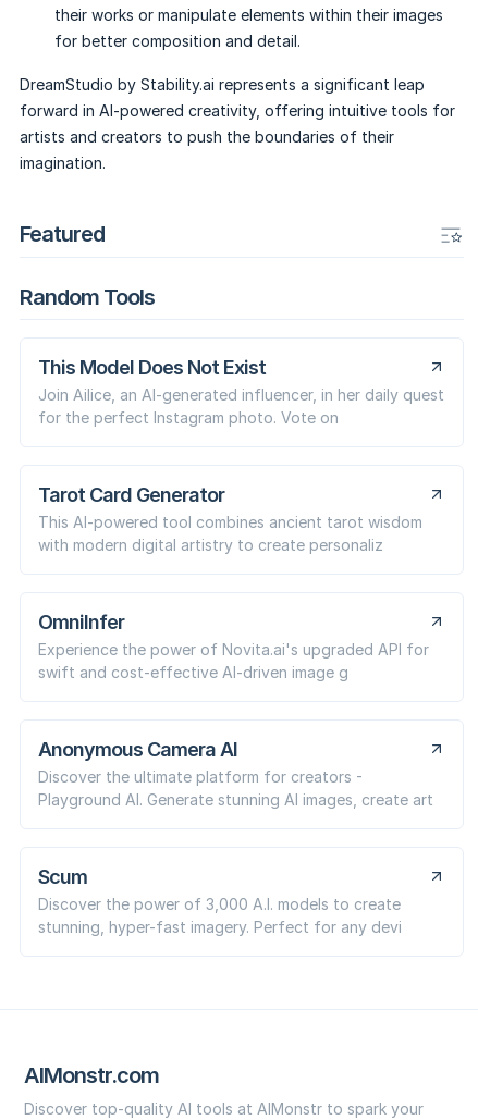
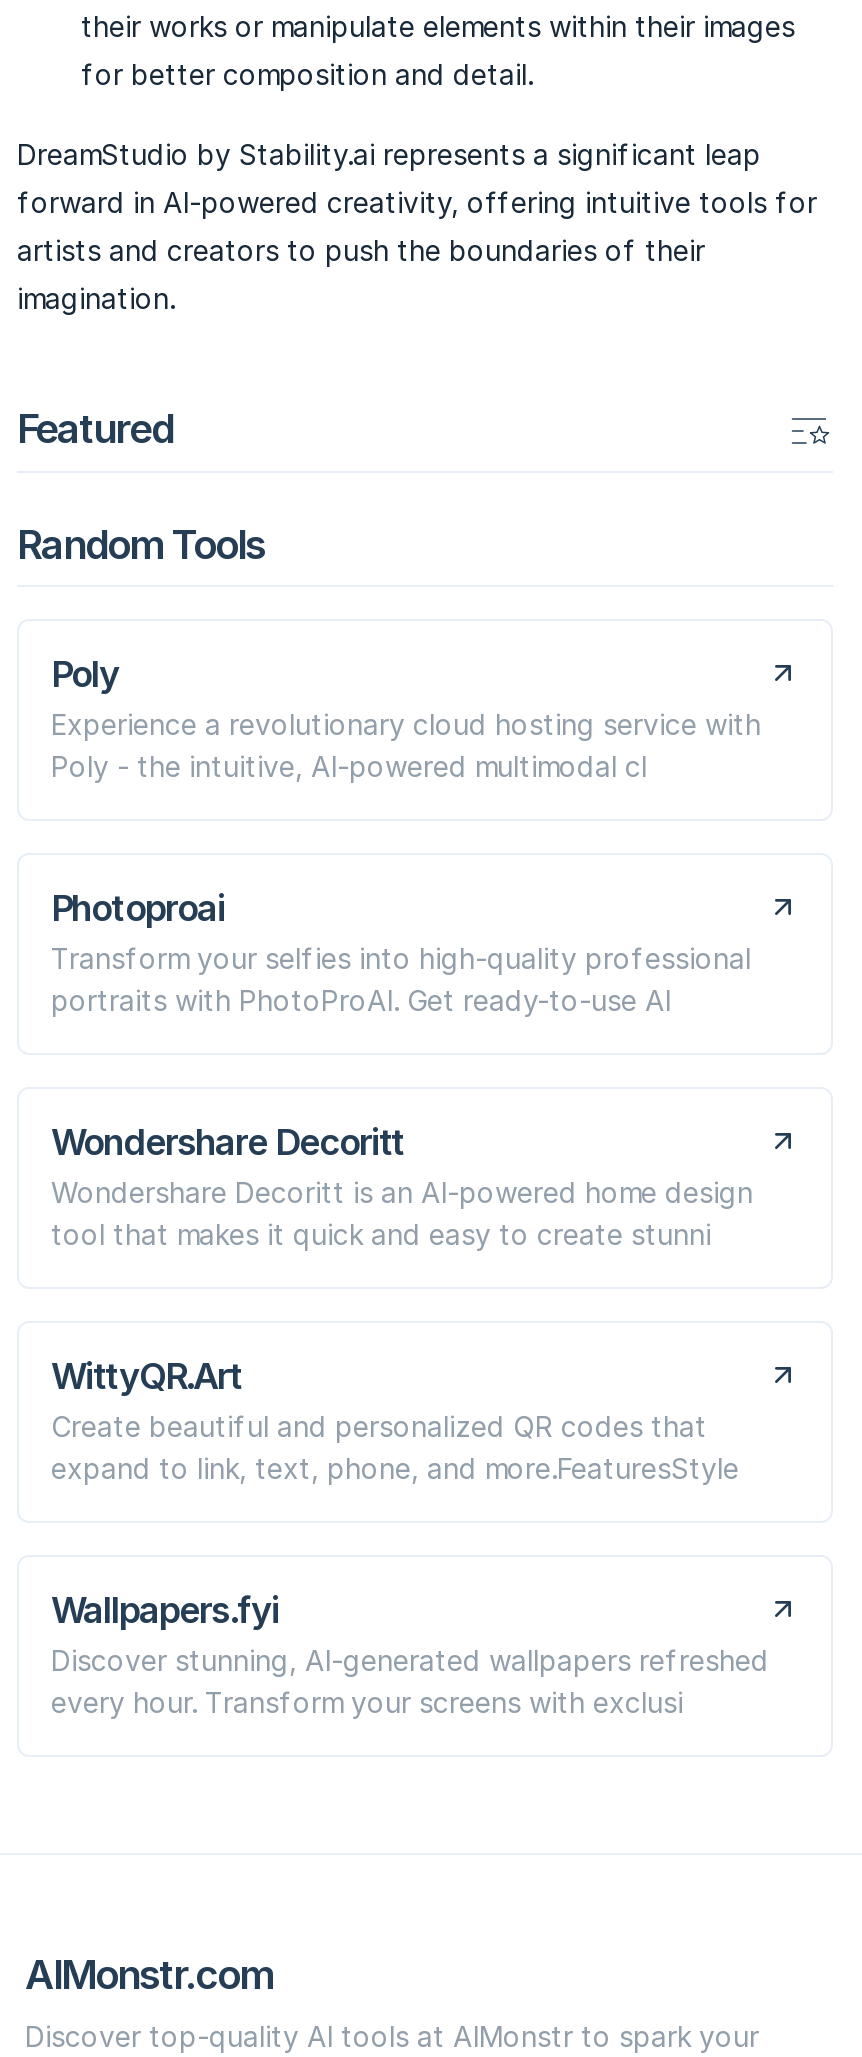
[38,356,444,426] This Model Does Not Exist | Join Ailice, an AI-generated influencer, in her daily quest | for the perfect Instagram photo. Vote on -> [51,653,761,783] Poly | Experience a revolutionary cloud hosting service with | Poly - the intuitive, AI-powered multimodal cl
[38,483,422,554] Tarot Card Generator | This AI-powered tool combines ancient tarot wisdom | with modern digital artistry to create personaliz -> [51,887,751,1017] Photoproai | Transform your selfies into high-quality professional | portraits with PhotoProAI. Get ready-to-use AI
[38,610,429,681] OmniInfer | Experience the power of Novita.ai's upgraded API for | swift and cost-effective AI-driven image g -> [51,1121,753,1251] Wondershare Decoritt | Wondershare Decoritt is an AI-powered home design | tool that makes it quick and easy to create stunni
[38,738,433,808] Anonymous Camera AI | Discover the ultimate platform for creators - | Playground AI. Generate stunning AI images, create art -> [51,1355,739,1485] WittyQR.Art | Create beautiful and personalized QR codes that | expand to link, text, phone, and more.FeaturesStyle
[38,865,402,936] Scum | Discover the power of 3,000 A.I. models to create | stunning, hyper-fast imagery. Perfect for any devi -> [51,1589,769,1719] Wallpapers.fyi | Discover stunning, AI-generated wallpapers refreshed | every hour. Transform your screens with exclusi

